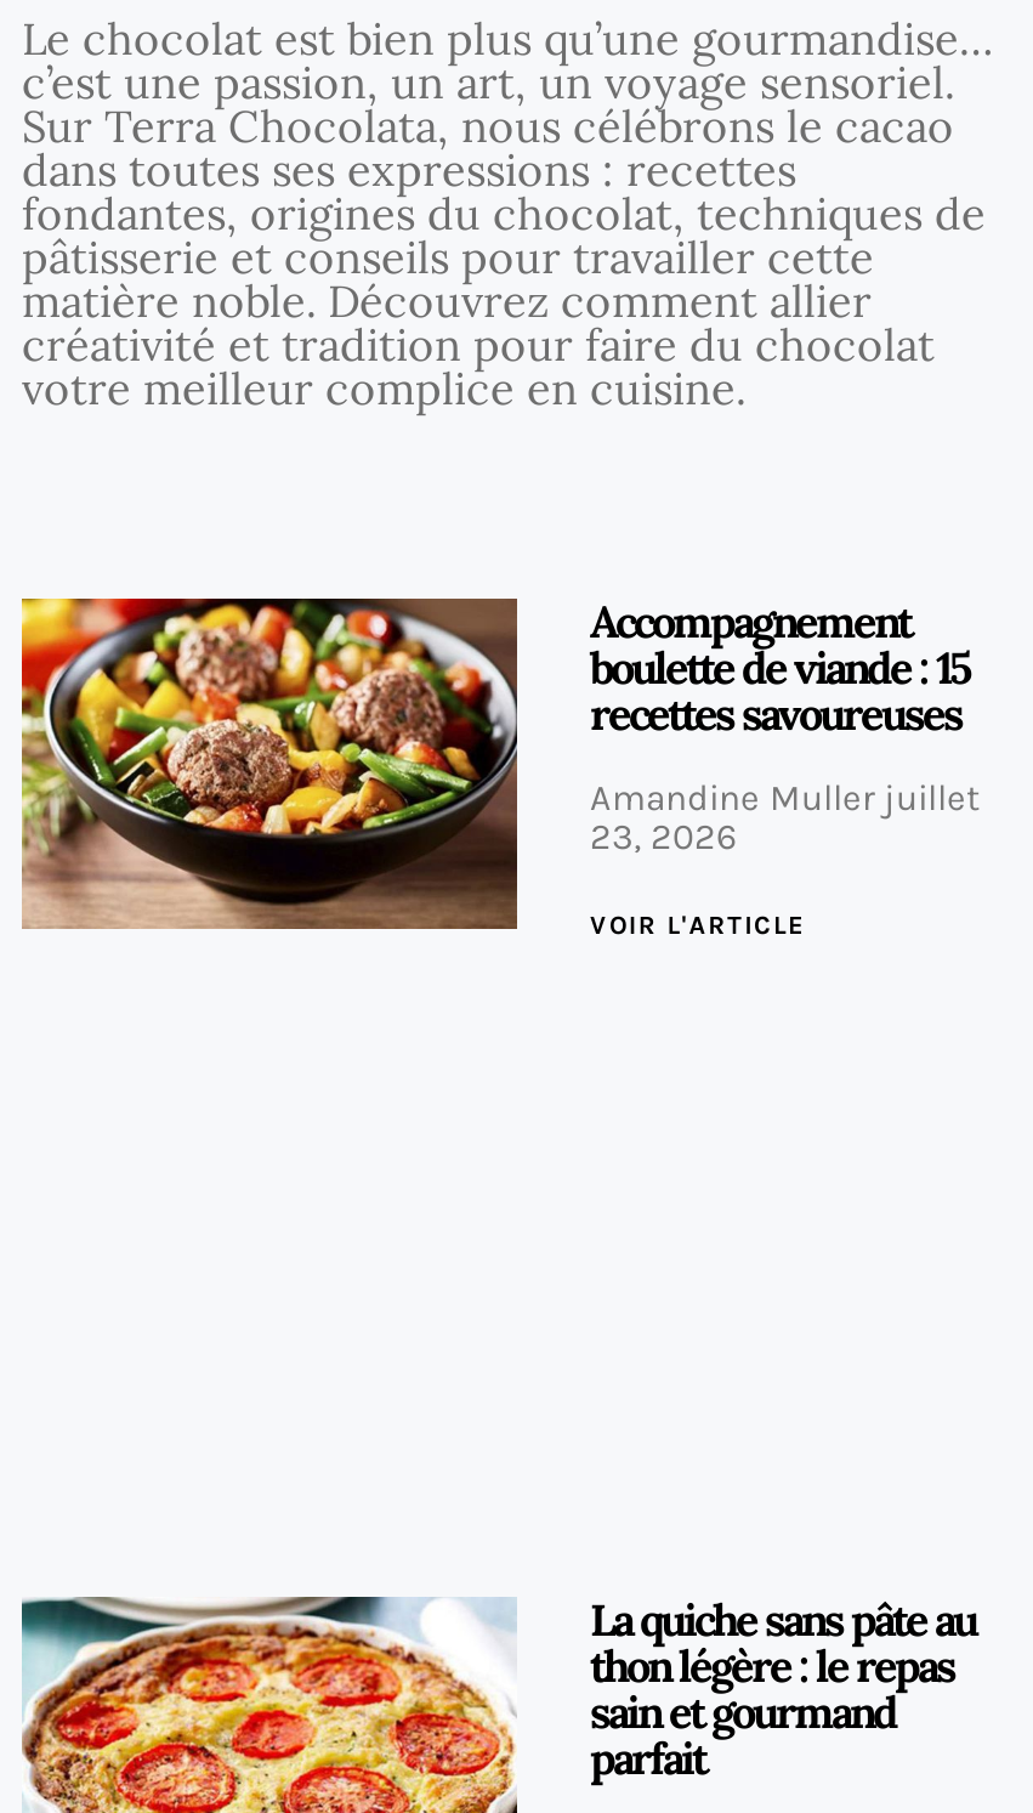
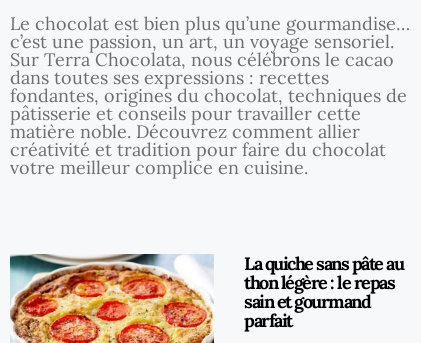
[19,594,981,941] [image] | Accompagnement | boulette de viande : 15 | recettes savoureuses | Amandine Muller juillet | 23, 2026 | VOIR L'ARTICLE -> none

